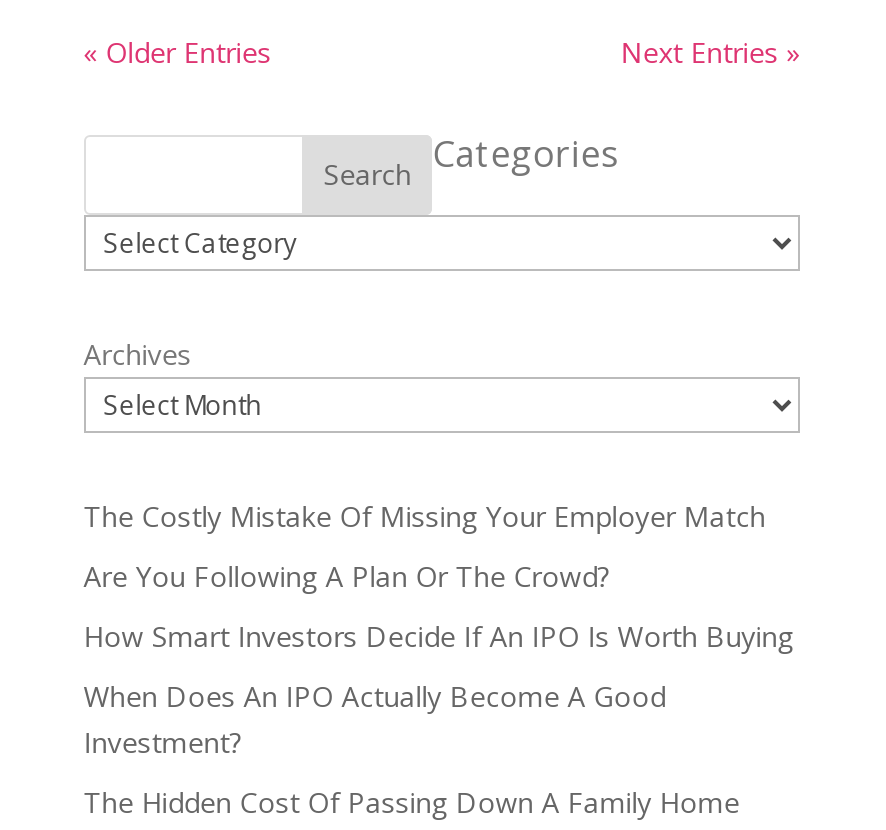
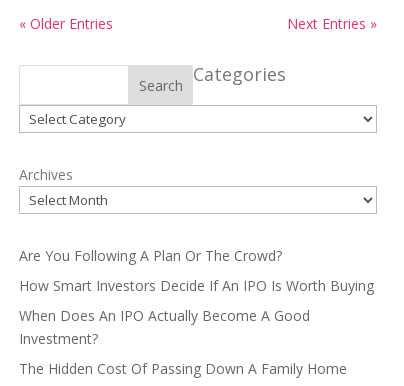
[84,496,766,534] The Costly Mistake Of Missing Your Employer Match -> none

